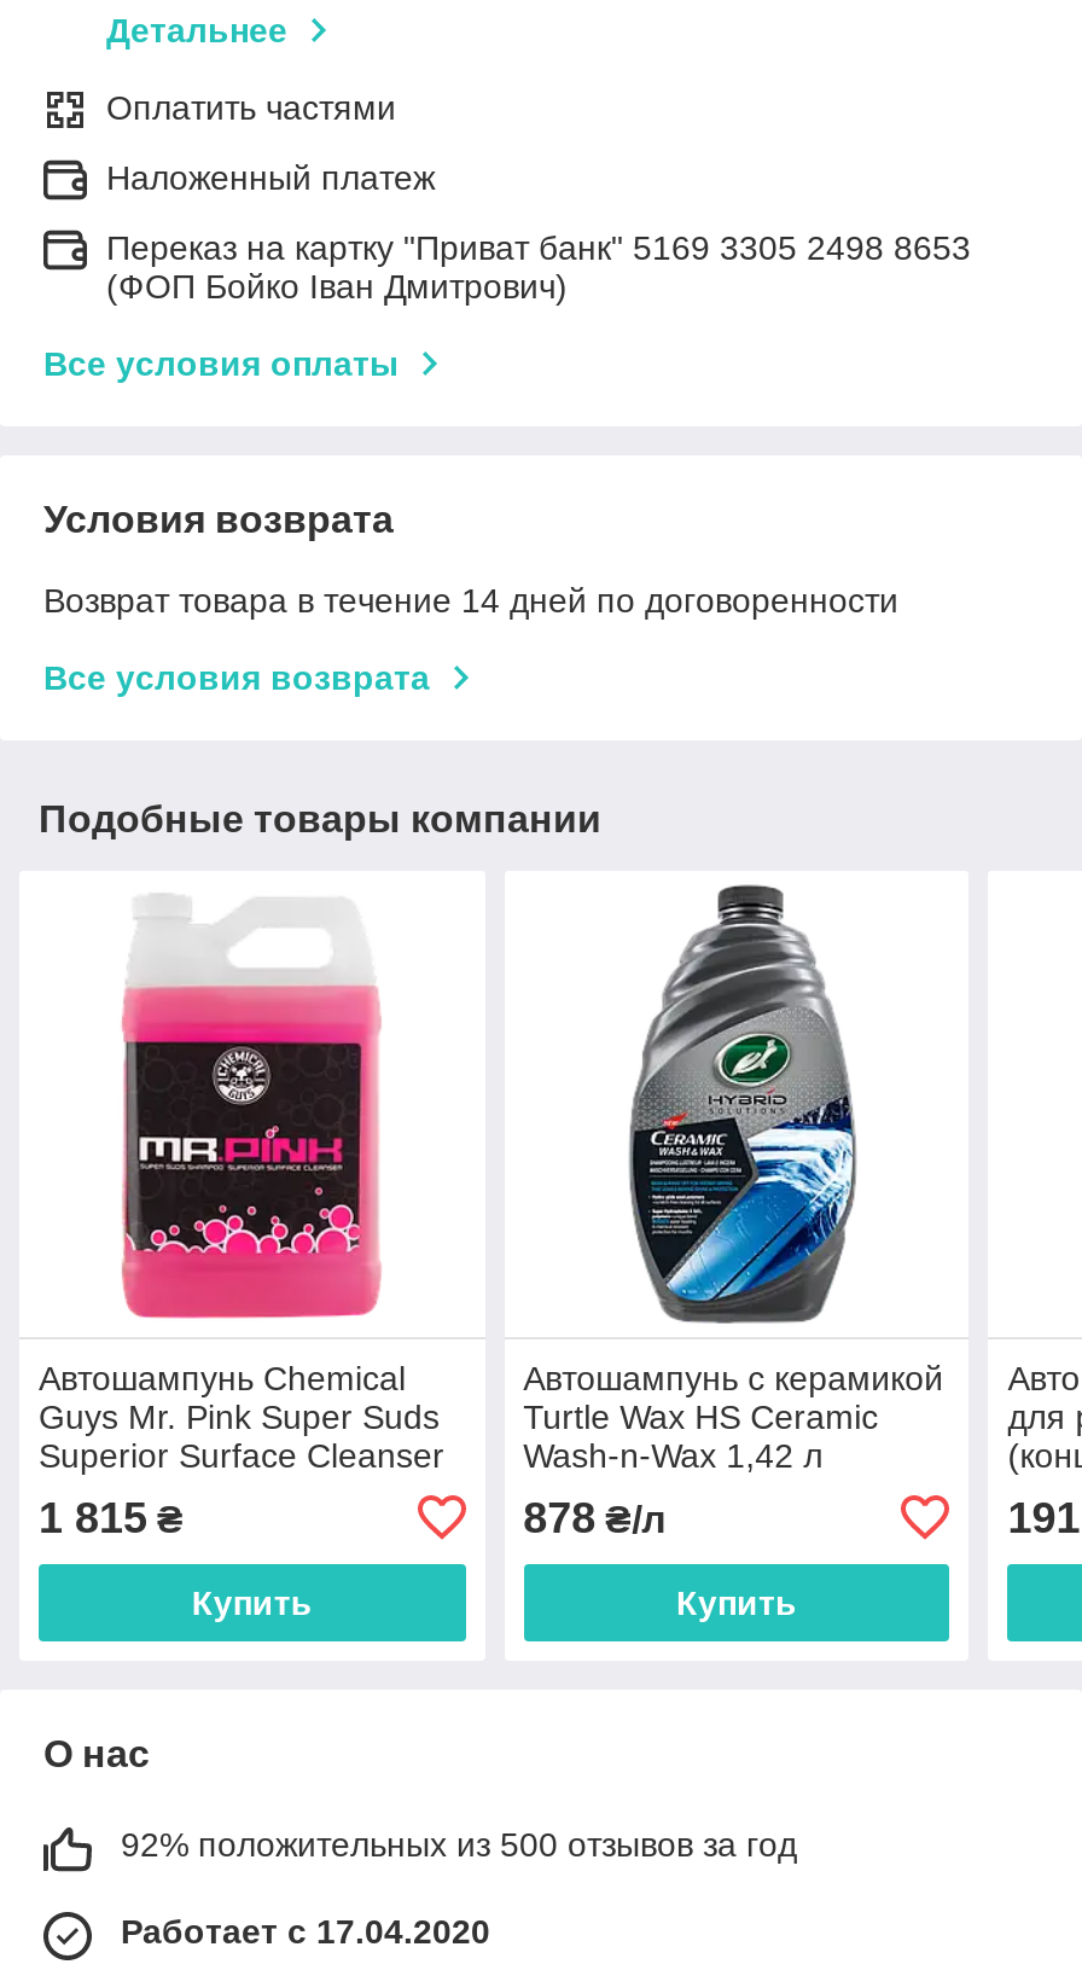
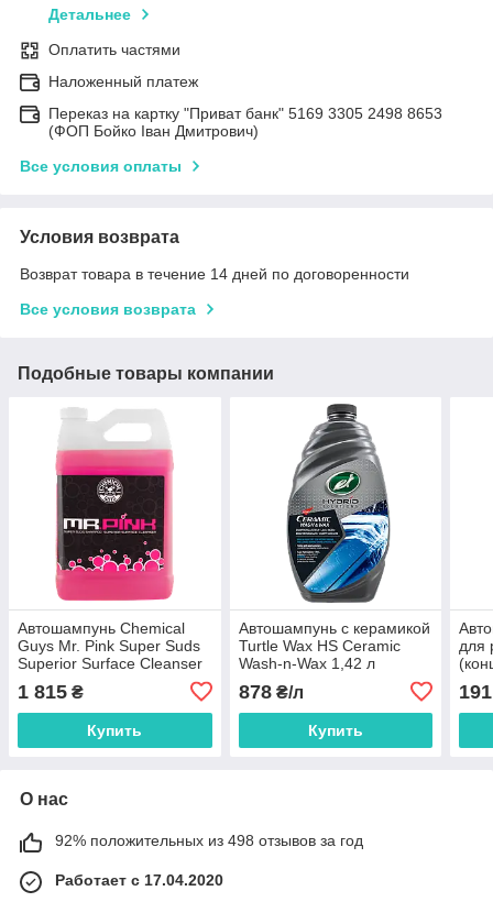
[121,1825,797,1863] 92% положительных из 500 отзывов за год -> [55,831,363,849] 92% положительных из 498 отзывов за год

